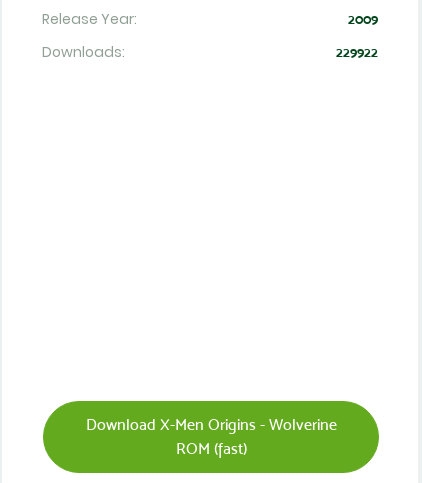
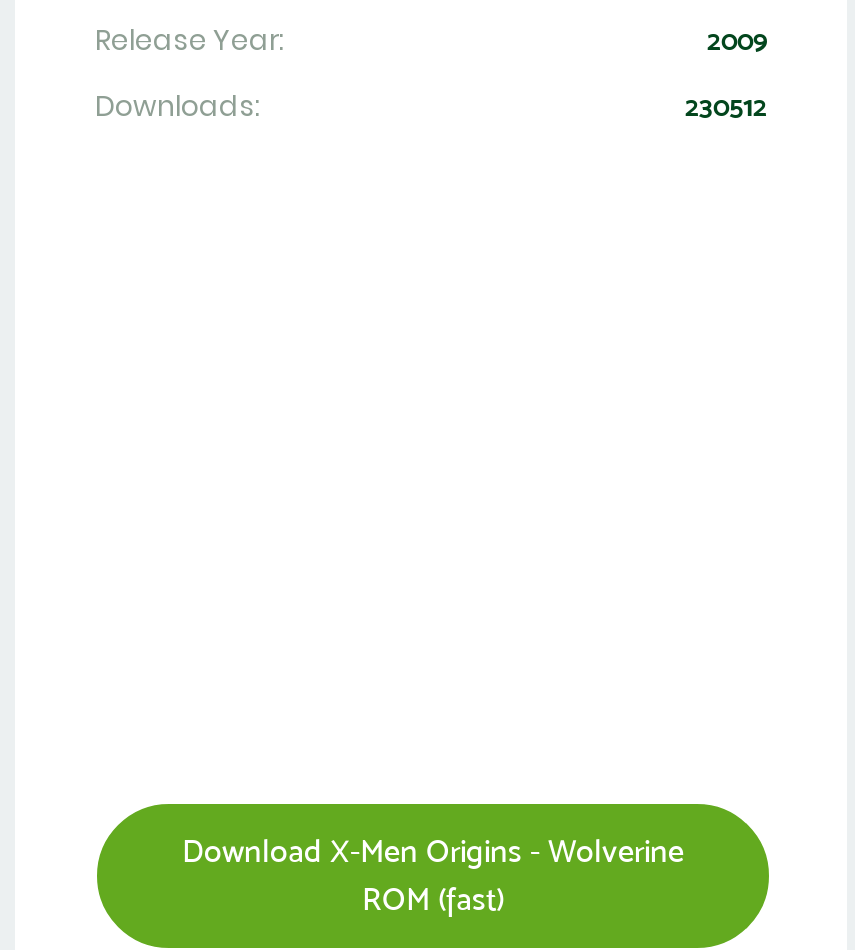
[336,43,378,61] 229922 -> [685,88,767,124] 230512

